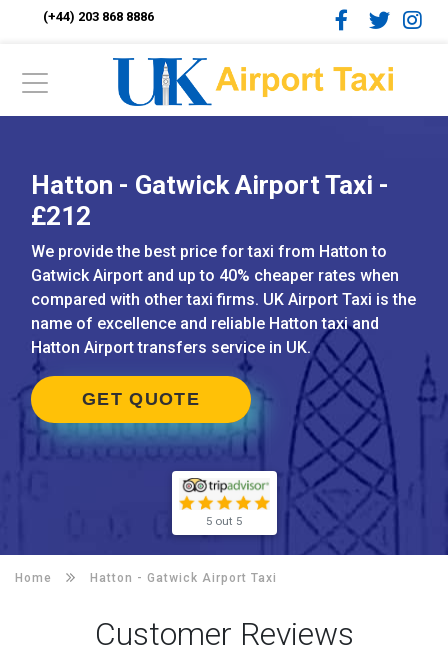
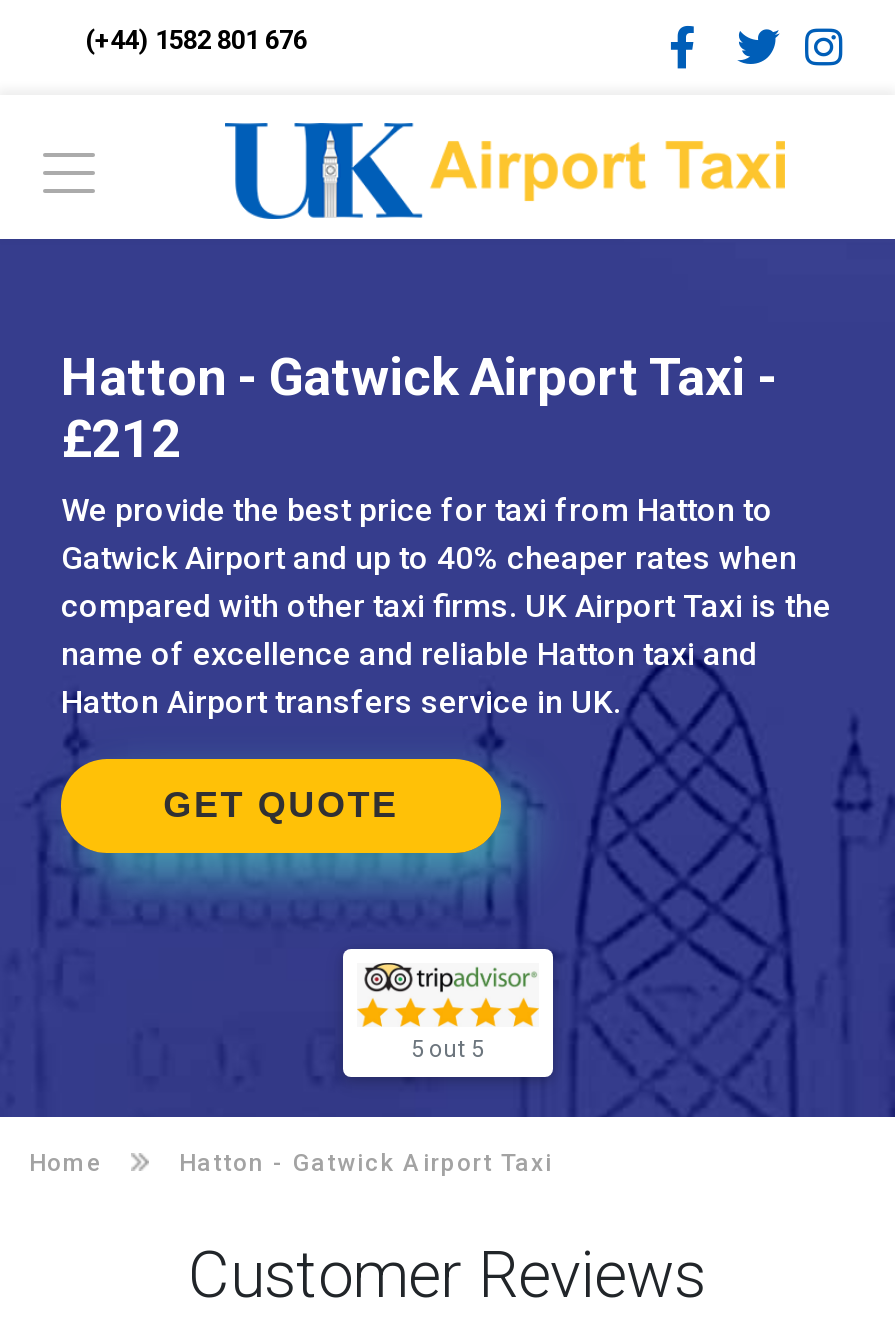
[43,9,154,24] (+44) 203 868 8886 -> [85,25,307,55] (+44) 1582 801 676

